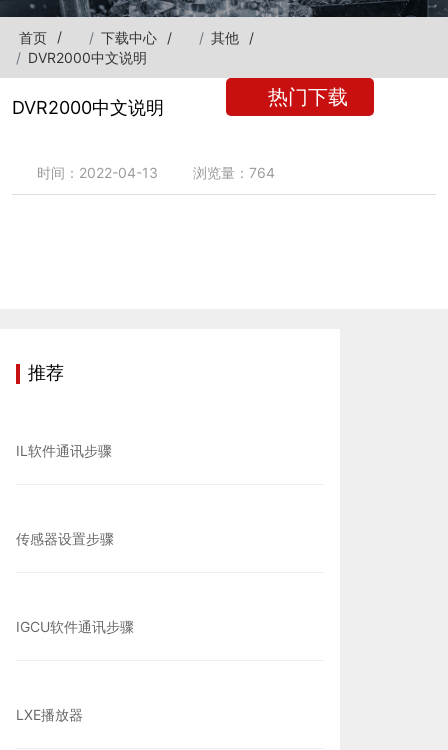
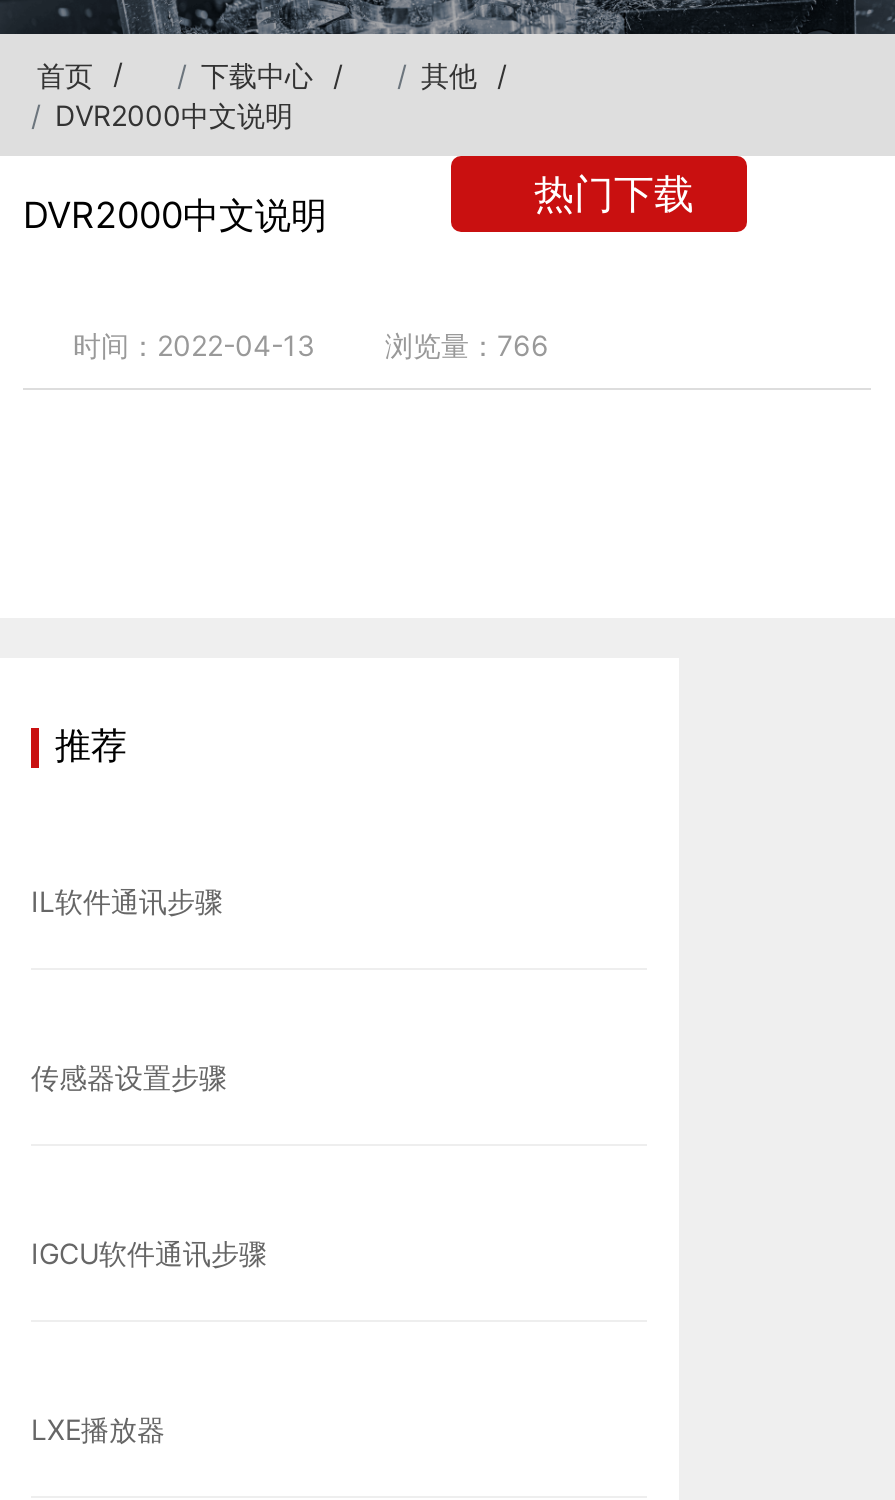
[193,164,275,181] 浏览量：764 -> [385,327,549,361] 浏览量：766

